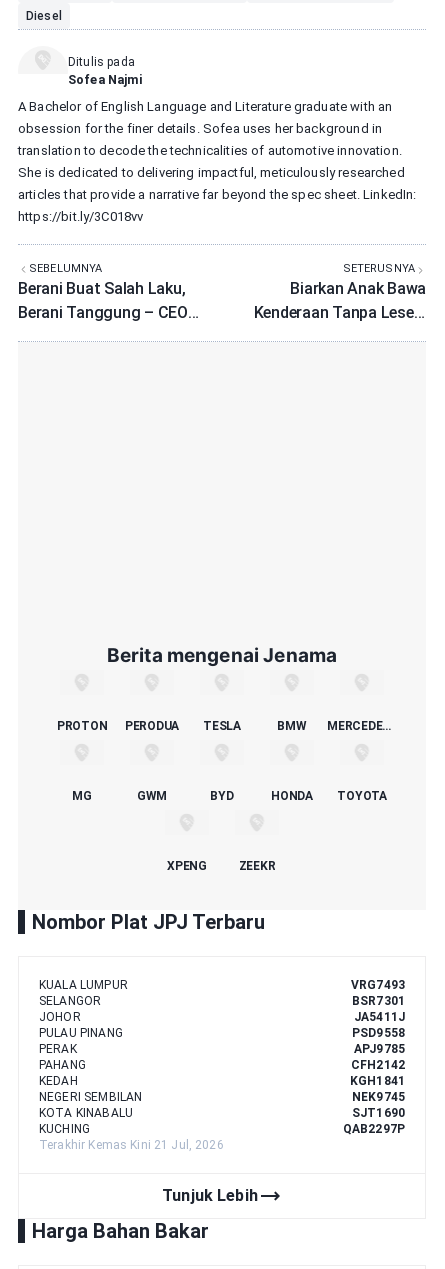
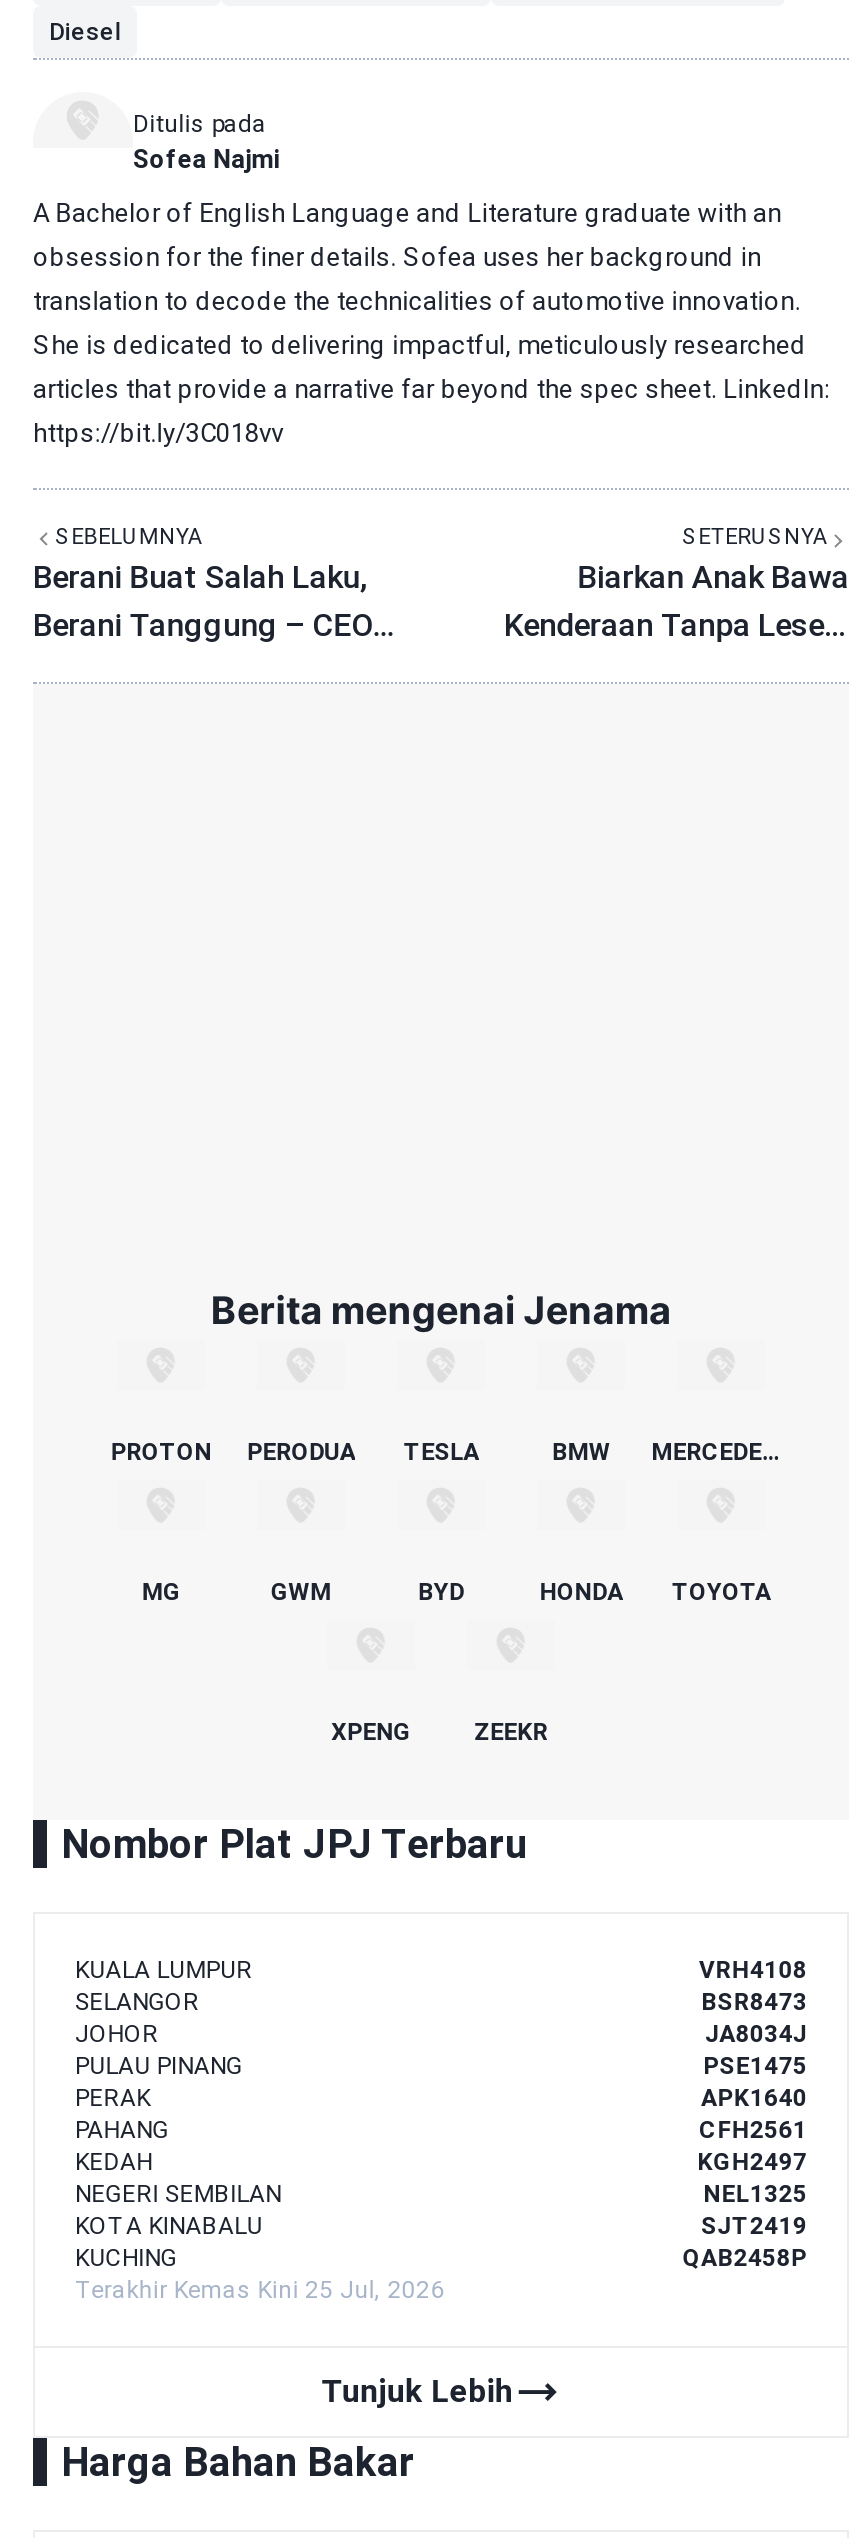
[351,978,405,992] VRG7493 -> [699,1956,807,1984] VRH4108
[352,994,405,1008] BSR7301 -> [701,1988,807,2016] BSR8473
[354,1010,405,1024] JA5411J -> [705,2020,807,2048] JA8034J
[352,1026,405,1040] PSD9558 -> [703,2052,807,2080] PSE1475
[354,1042,405,1056] APJ9785 -> [701,2084,807,2112] APK1640
[351,1058,405,1072] CFH2142 -> [699,2116,807,2144] CFH2561
[350,1074,405,1088] KGH1841 -> [697,2148,807,2176] KGH2497
[352,1090,405,1104] NEK9745 -> [703,2180,807,2208] NEL1325
[352,1106,405,1120] SJT1690 -> [701,2212,807,2240] SJT2419
[39,1122,405,1152] QAB2297P | Terakhir Kemas Kini 21 Jul, 2026 -> [75,2244,807,2304] QAB2458P | Terakhir Kemas Kini 25 Jul, 2026

